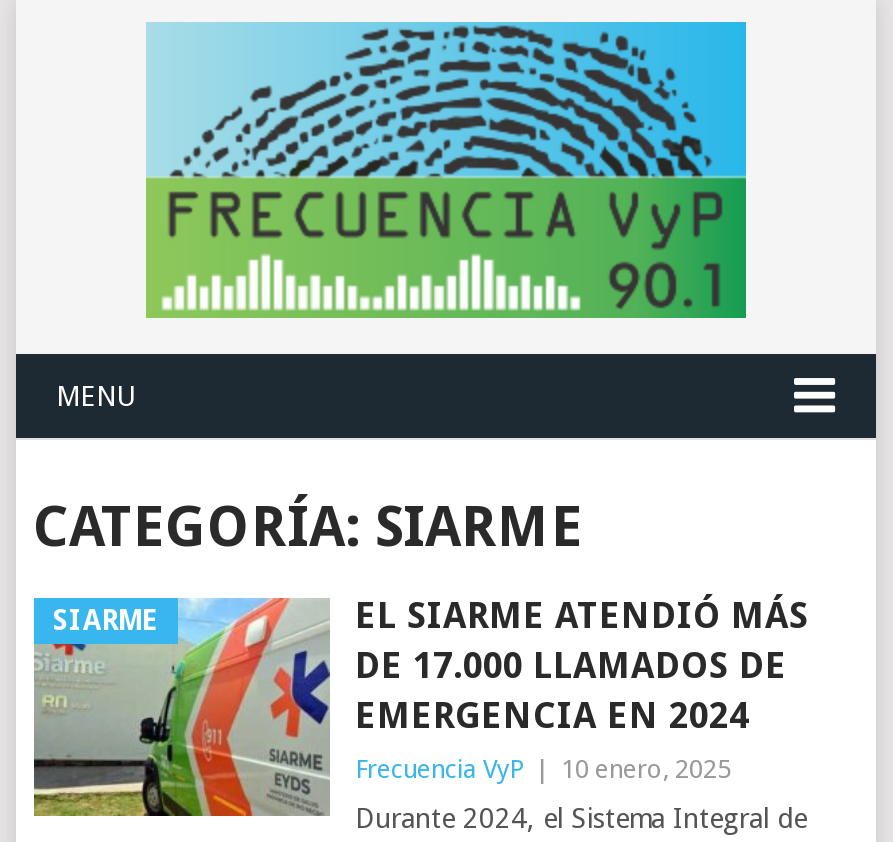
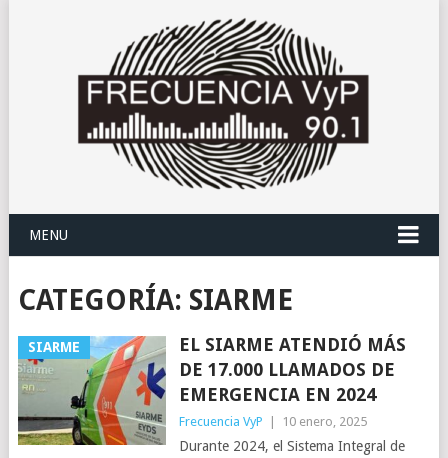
[144,20,748,320] [image] -> [74,18,374,196] [image]

